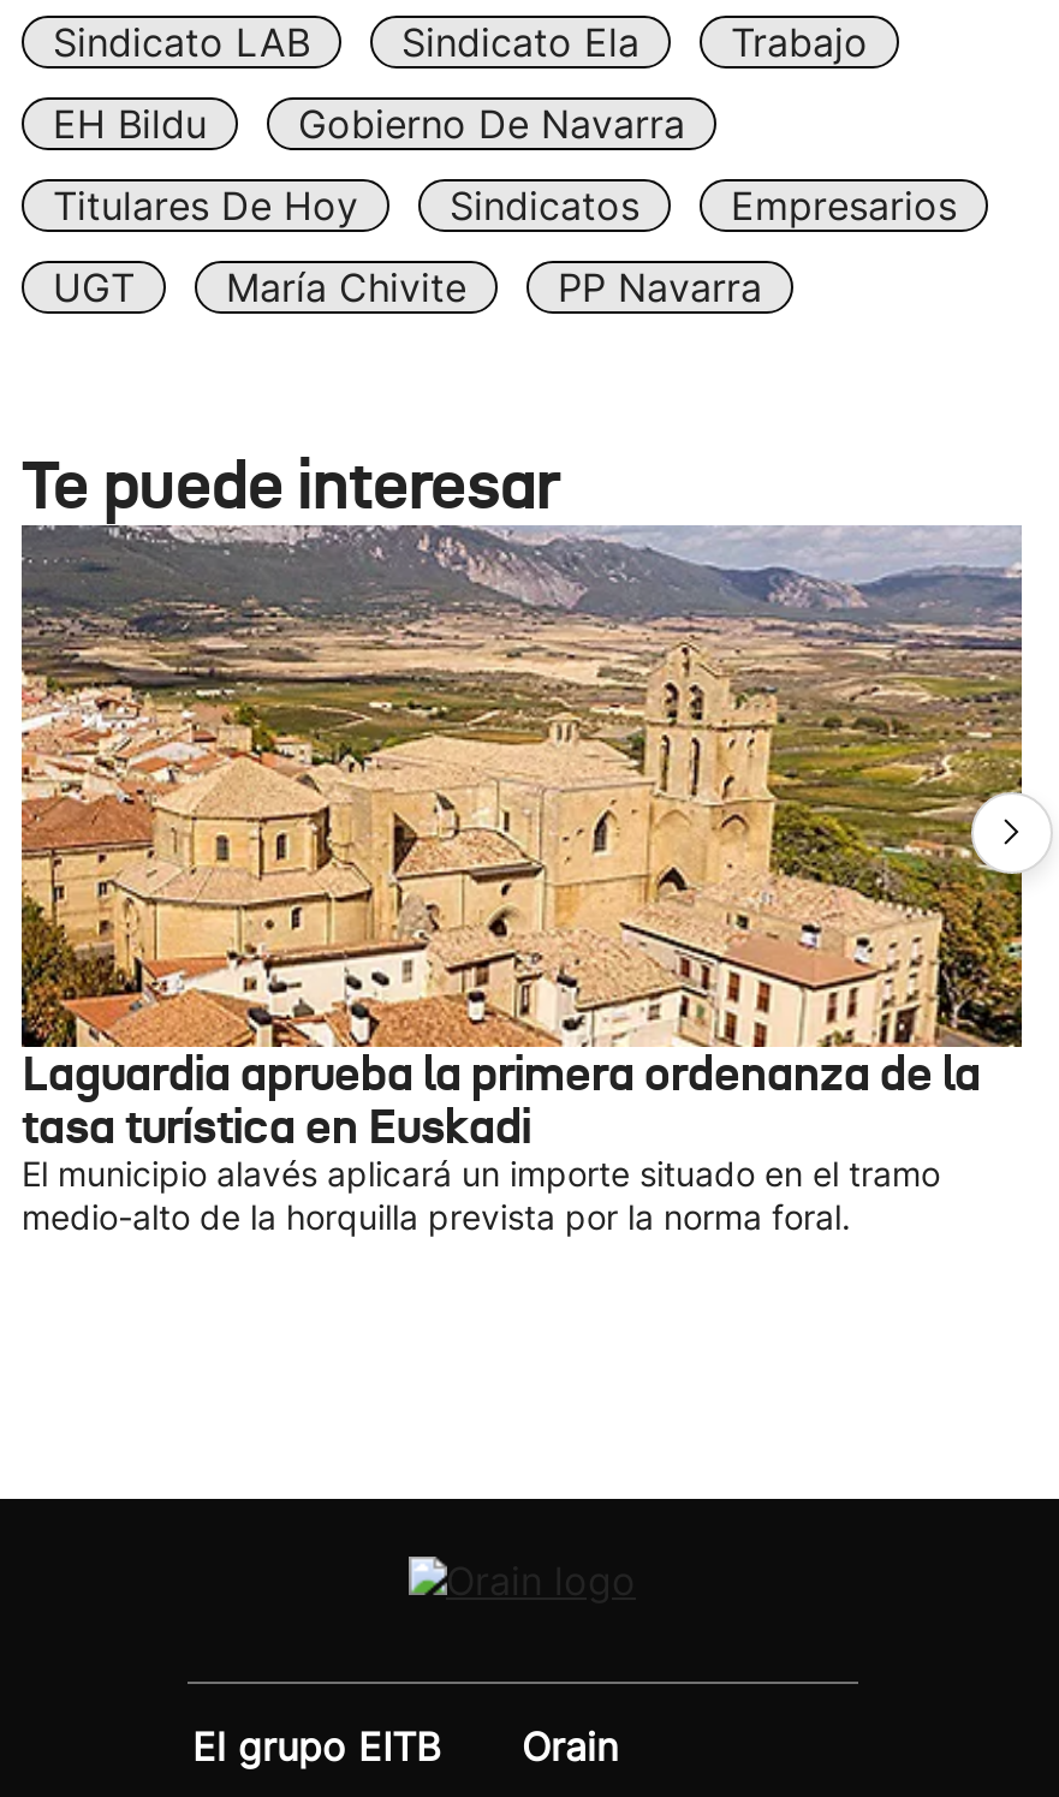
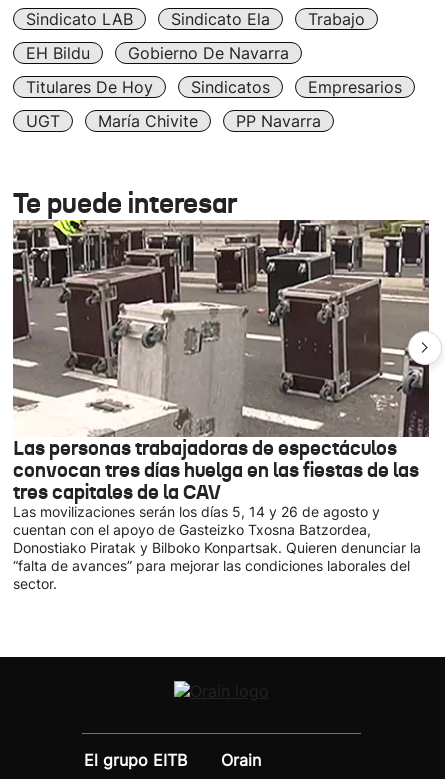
[19,525,1024,1237] [image] | Laguardia aprueba la primera ordenanza de la | tasa turística en Euskadi | El municipio alavés aplicará un importe situado en el tramo | medio-alto de la horquilla prevista por la norma foral. -> [12,219,430,592] [image] | Las personas trabajadoras de espectáculos | convocan tres días huelga en las fiestas de las | tres capitales de la CAV | Las movilizaciones serán los días 5, 14 y 26 de agosto y | cuentan con el apoyo de Gasteizko Txosna Batzordea, | Donostiako Piratak y Bilboko Konpartsak. Quieren denunciar la | “falta de avances” para mejorar las condiciones laborales del | sector.

